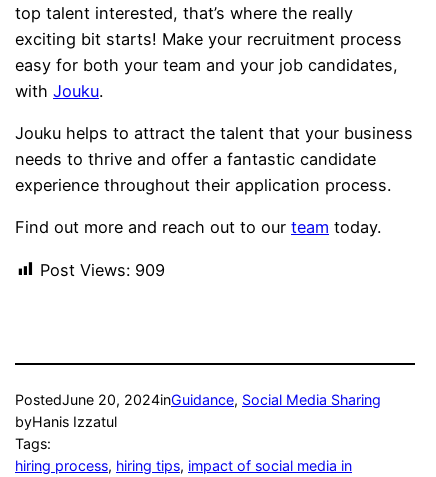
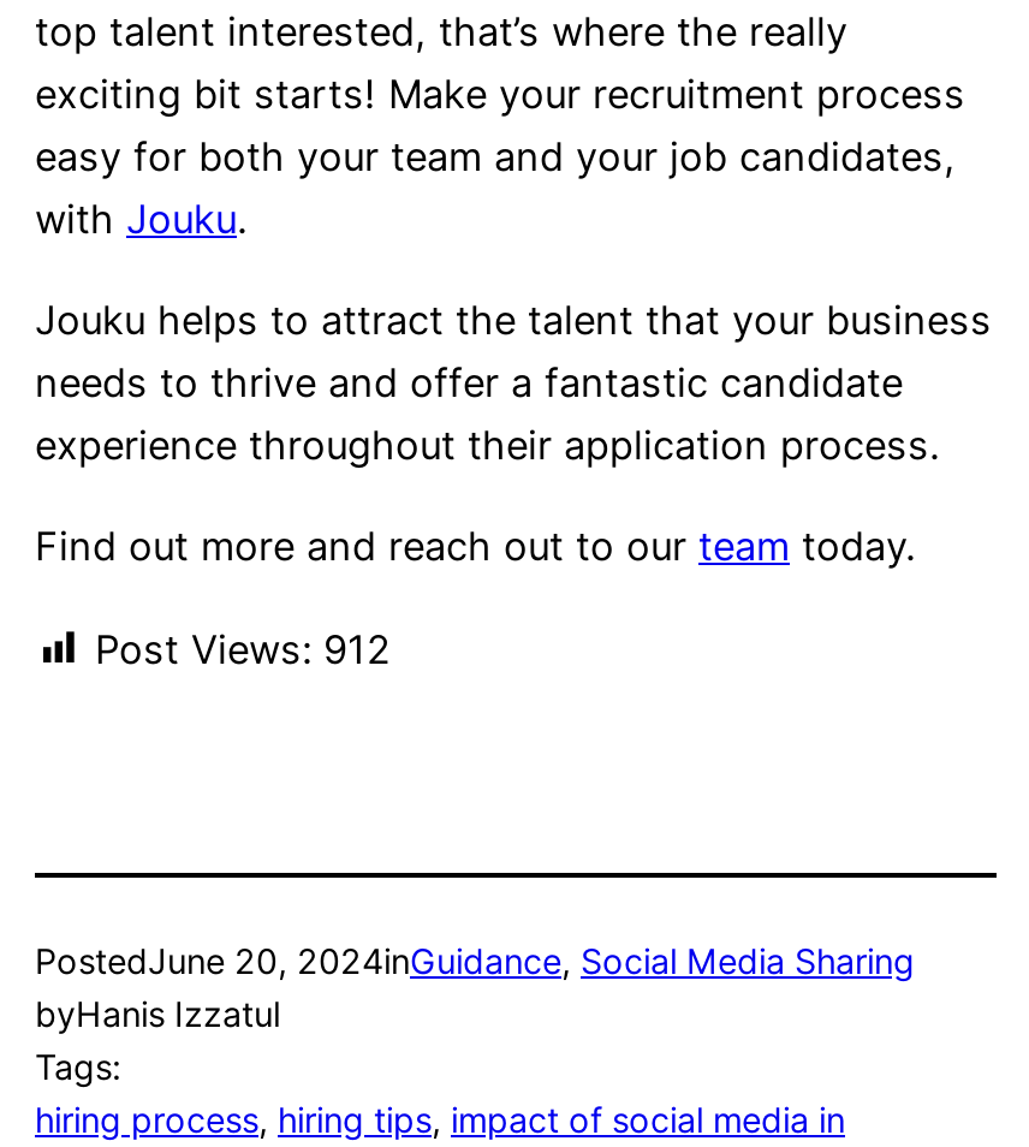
[40,260,165,280] Post Views: 909 -> [95,624,391,673] Post Views: 912

